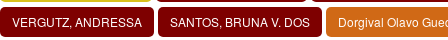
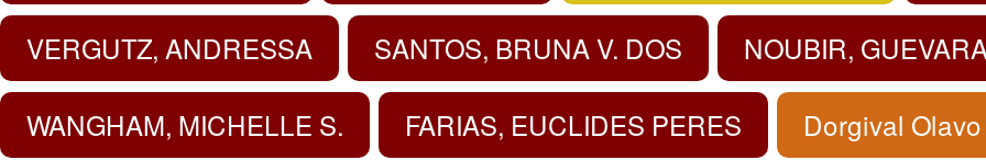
none -> [26,28,986,142] NOUBIR, GUEVARA | WANGHAM, MICHELLE S. | FARIAS, EUCLIDES PERES

